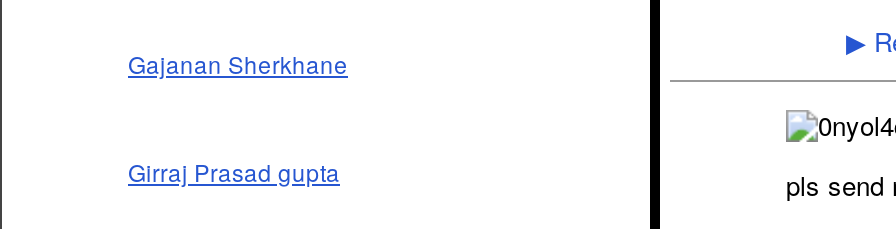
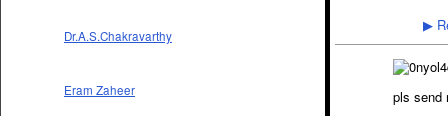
[128,48,348,80] Gajanan Sherkhane -> [64,28,172,44] Dr.A.S.Chakravarthy
[128,156,340,188] Girraj Prasad gupta -> [64,82,135,98] Eram Zaheer

